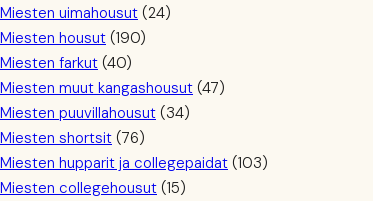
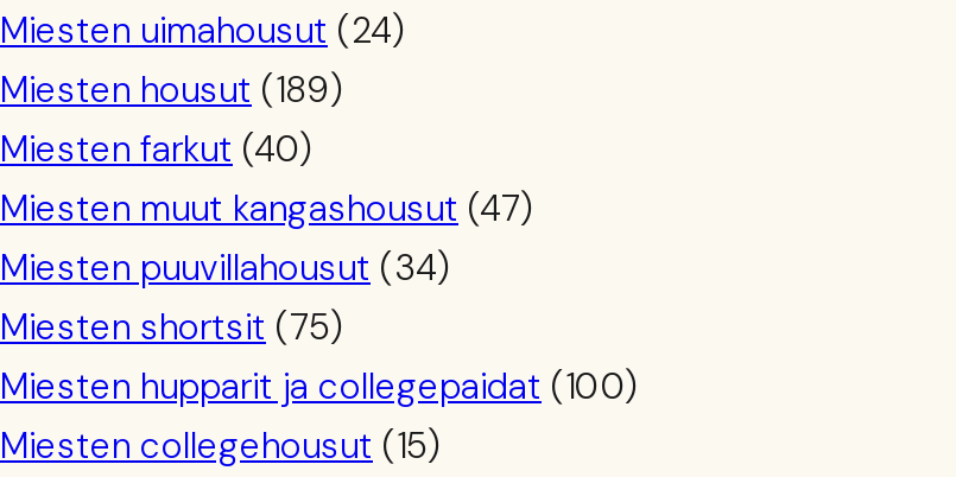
[0,28,146,48] Miesten housut (190) -> [0,66,344,114] Miesten housut (189)
[0,128,145,148] Miesten shortsit (76) -> [0,304,344,351] Miesten shortsit (75)
[0,153,268,173] Miesten hupparit ja collegepaidat (103) -> [0,363,639,411] Miesten hupparit ja collegepaidat (100)

